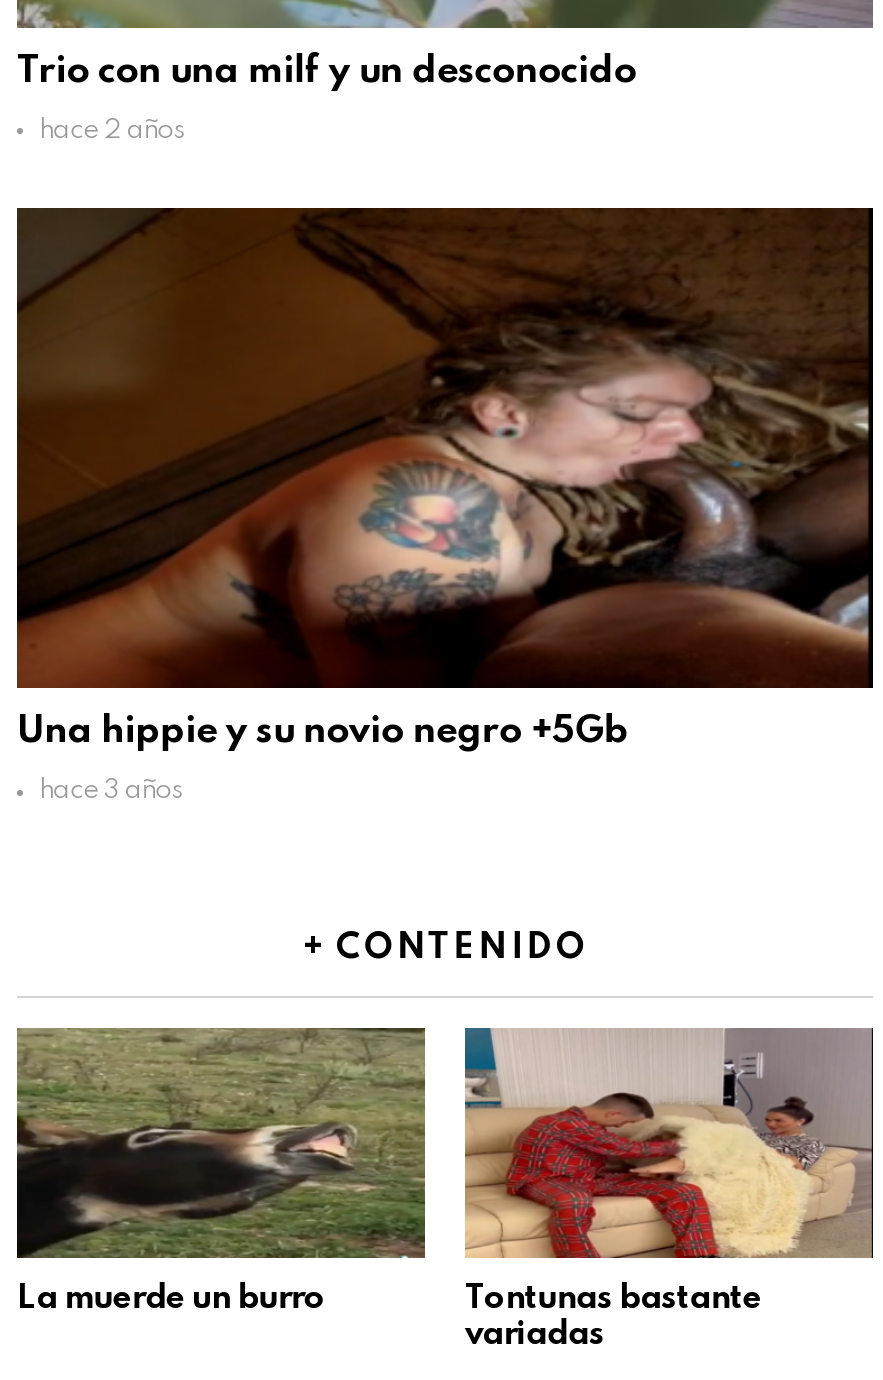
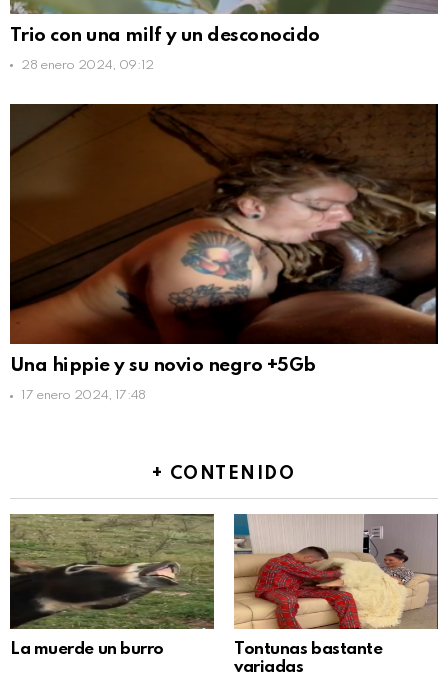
[39,118,185,144] hace 2 años -> [21,59,154,72] 28 enero 2024, 09:12
[39,779,183,805] hace 3 años -> [21,389,146,402] 17 enero 2024, 17:48

